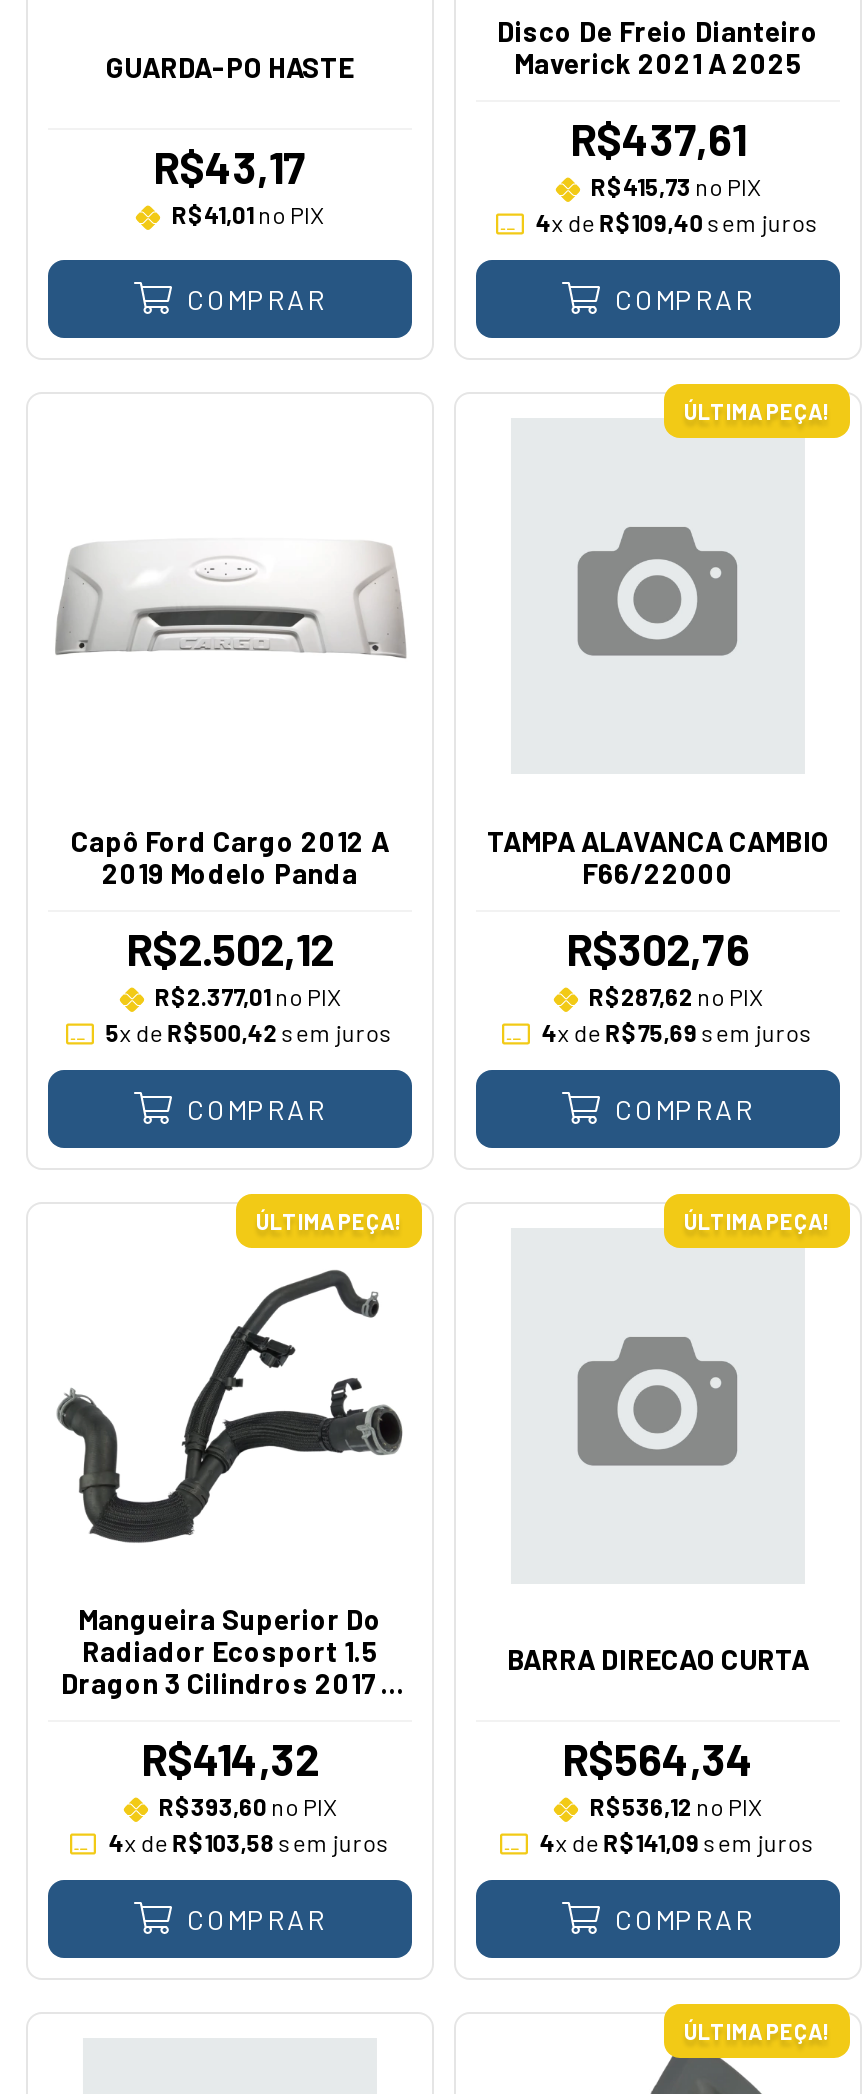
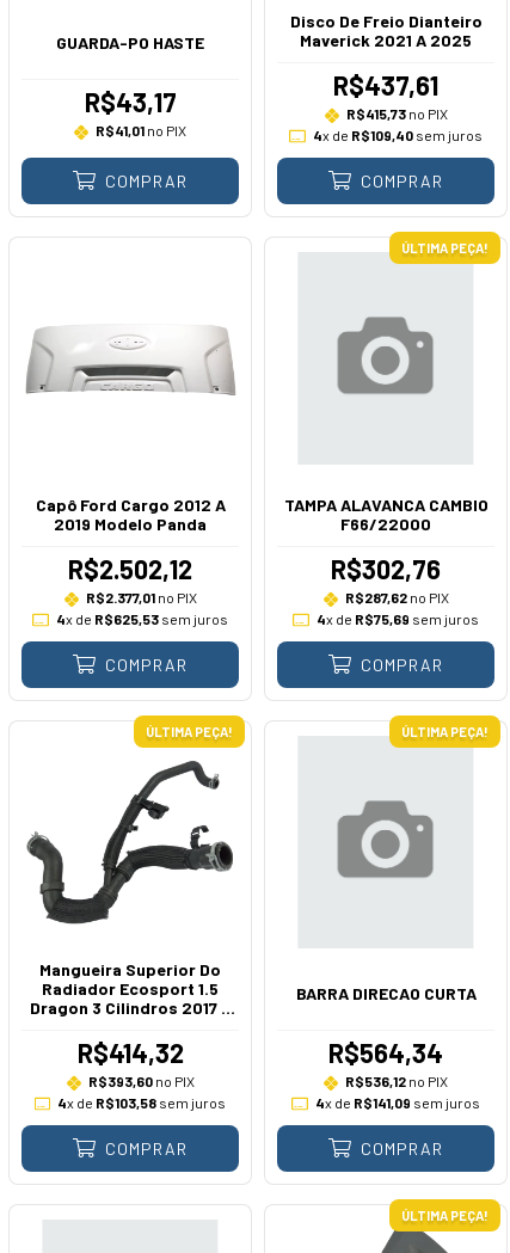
[106,1018,394,1046] 5x de R$500,42 sem juros -> [56,610,228,627] 4x de R$625,53 sem juros

